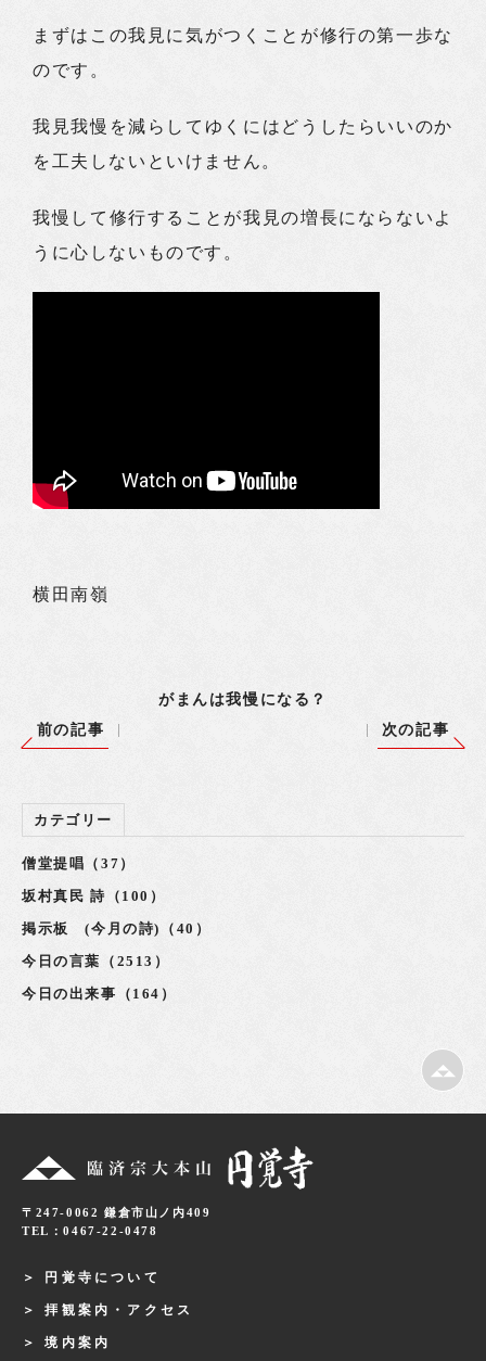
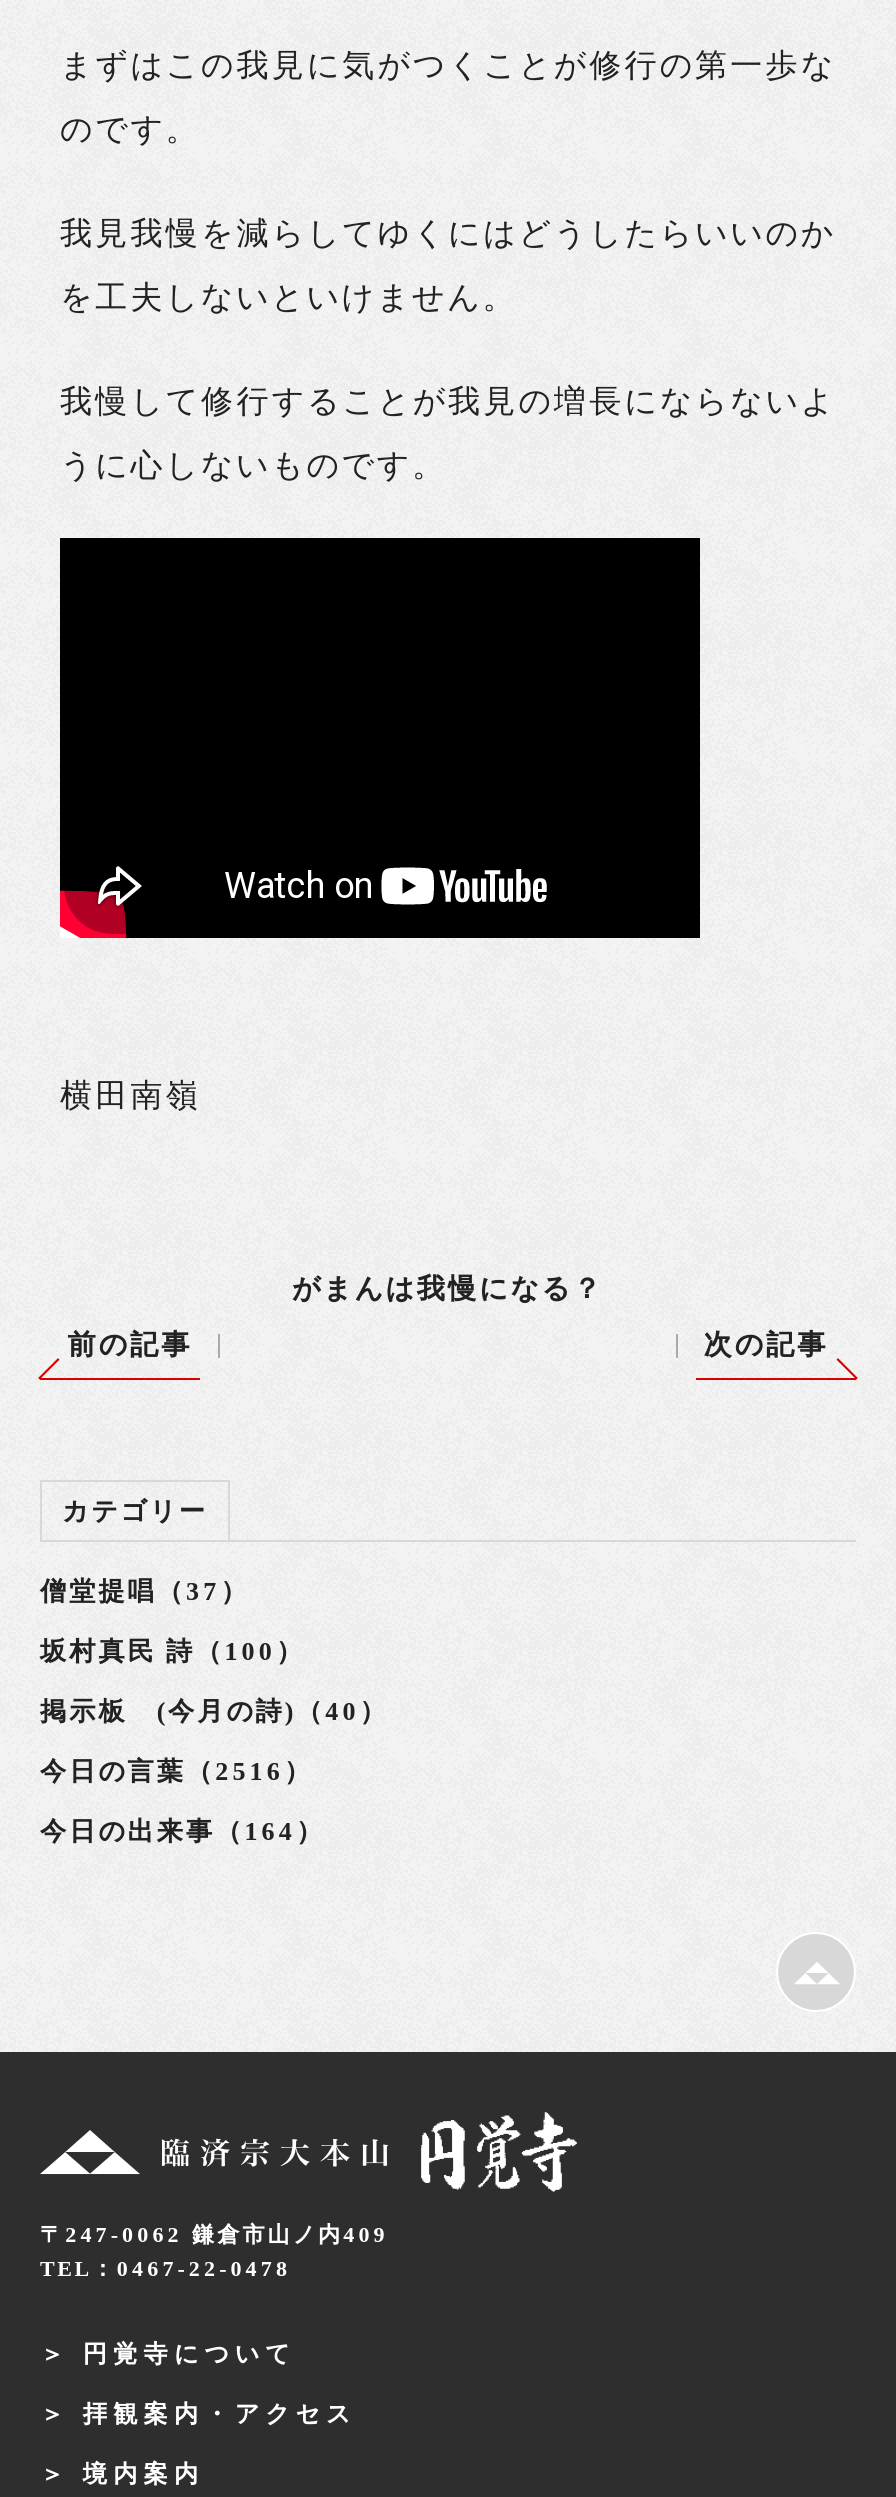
[22,953,170,969] 今日の言葉（2513） -> [40,1756,313,1786] 今日の言葉（2516）

